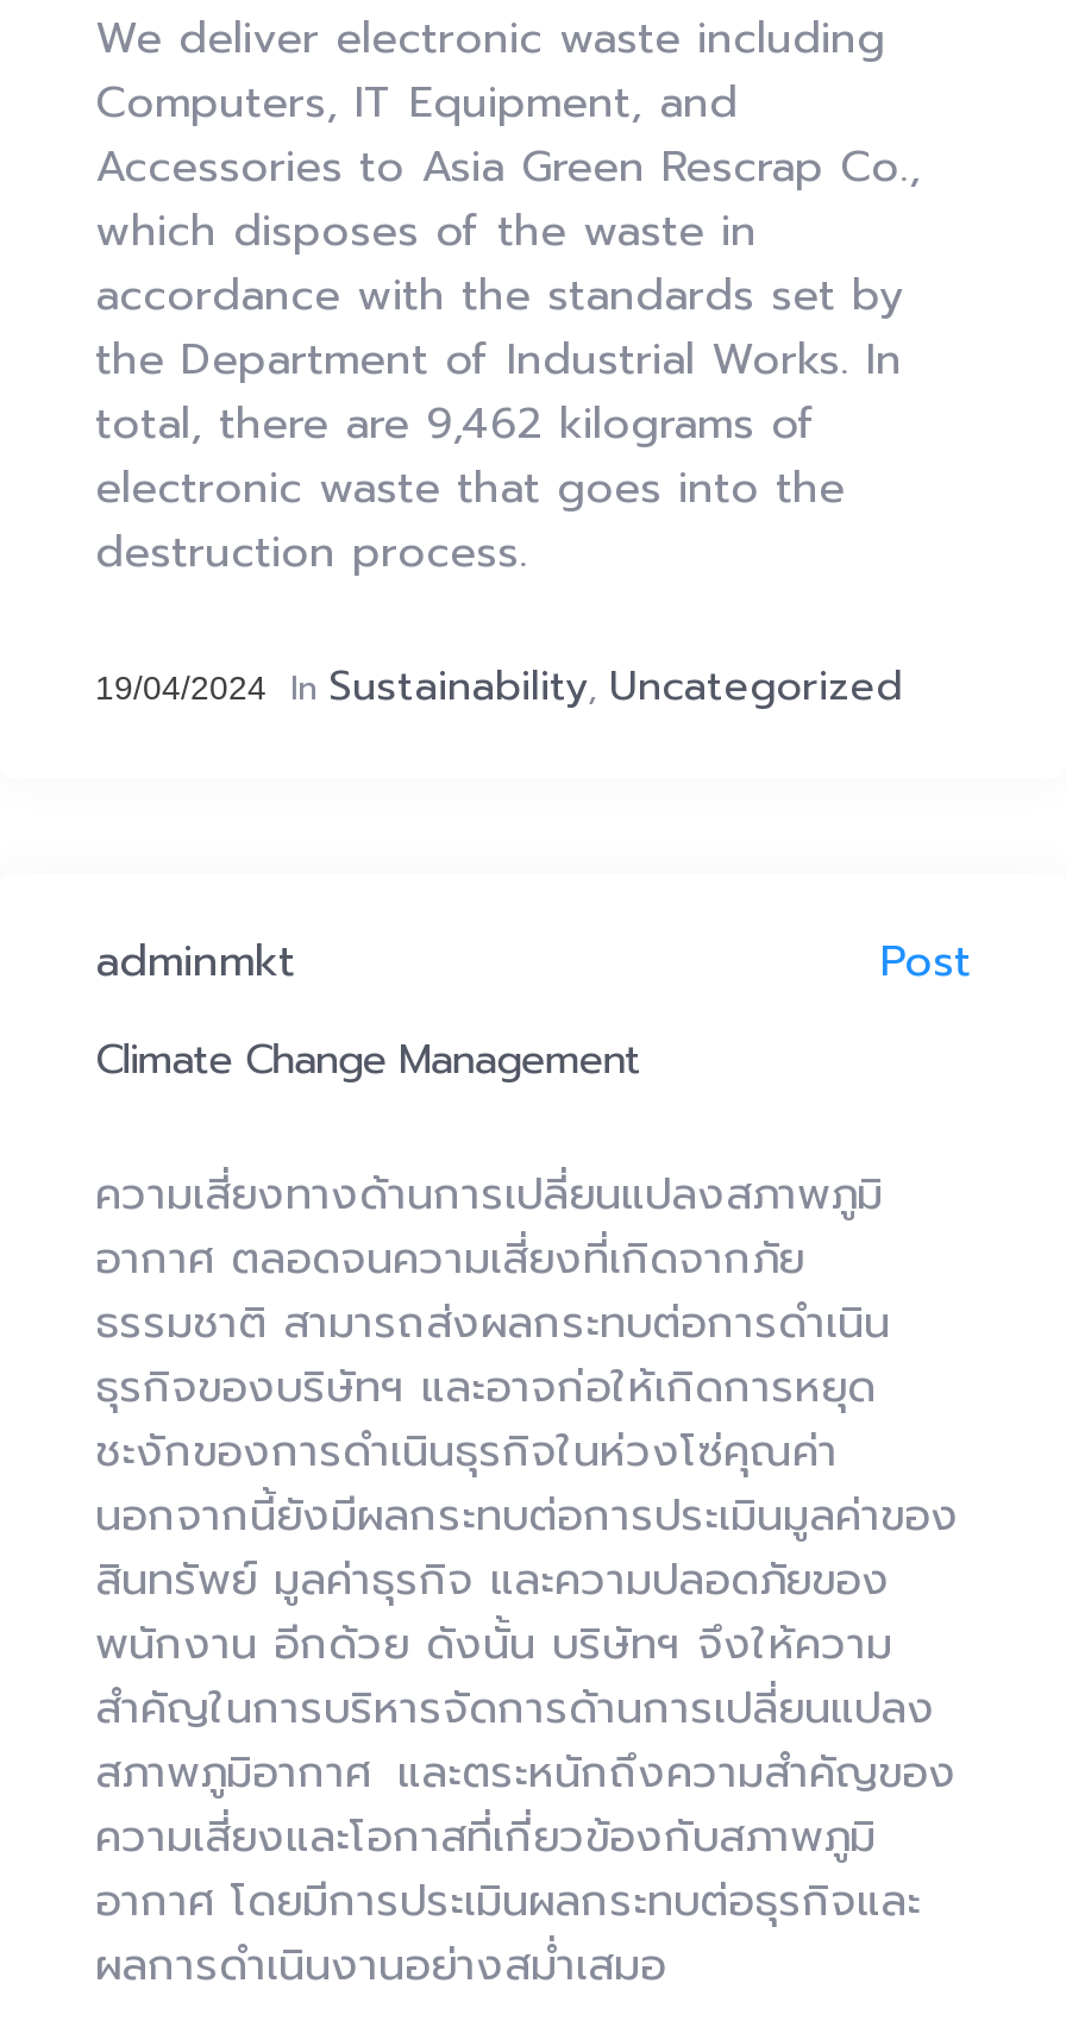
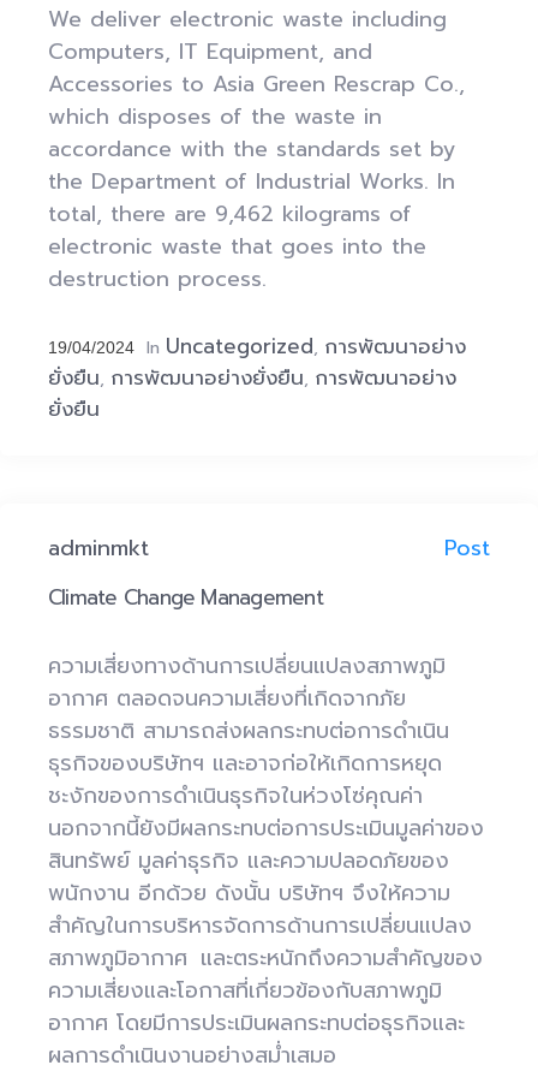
[290,655,902,717] In Sustainability, Uncategorized -> [48,331,466,425] In Uncategorized,การพัฒนาอย่าง | ยั่งยืน,การพัฒนาอย่างยั่งยืน,การพัฒนาอย่าง | ยั่งยืน

